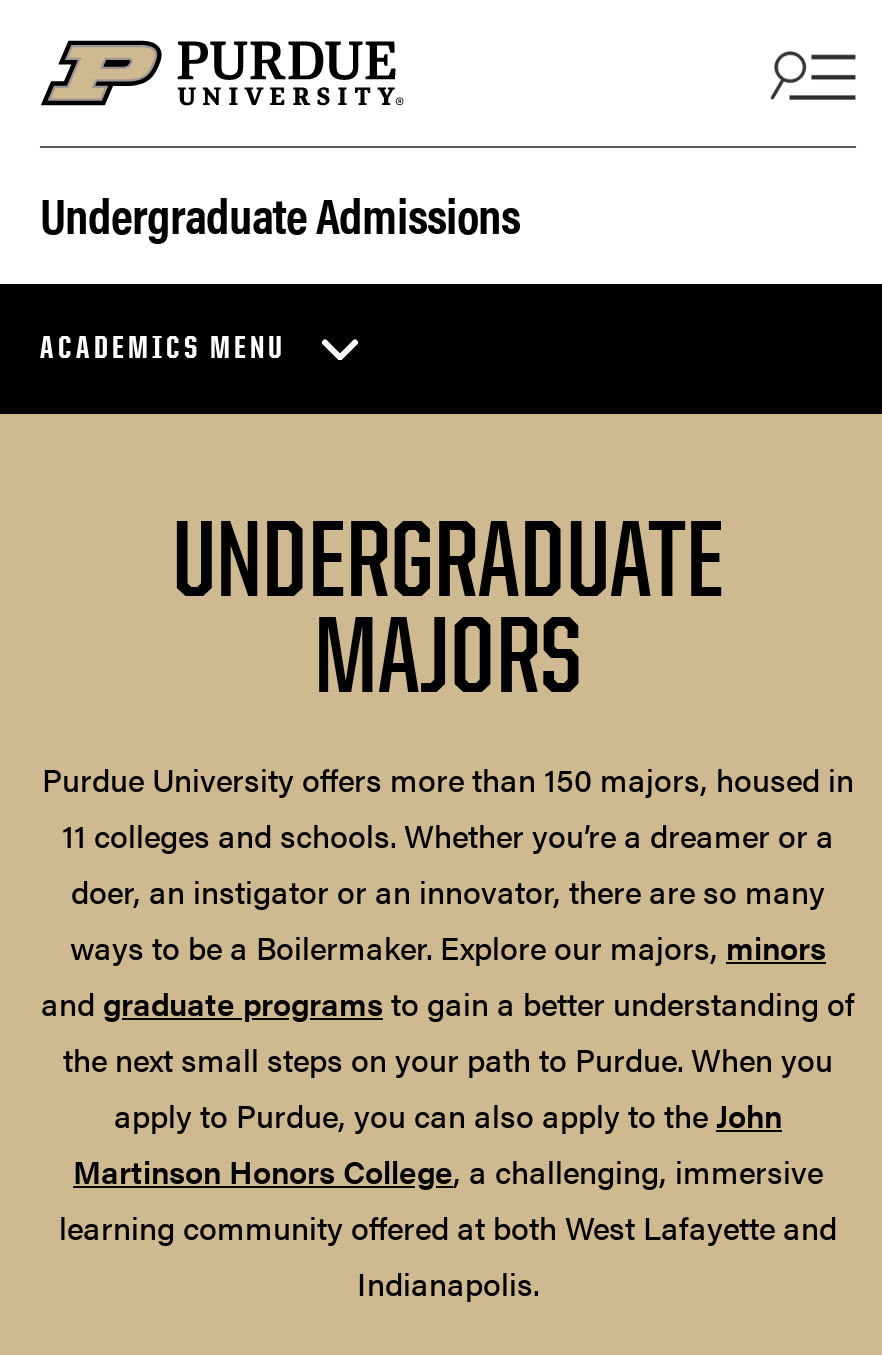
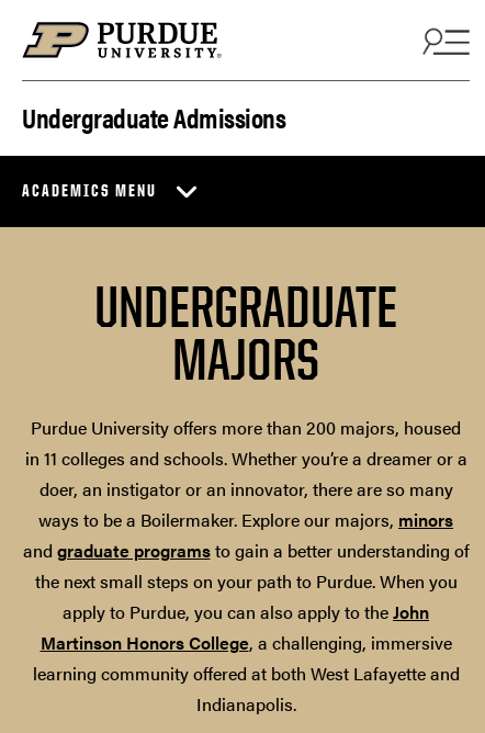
[42,756,854,858] Purdue University offers more than 150 majors, housed in | 11 colleges and schools. Whether you’re a dreamer or a -> [25,415,467,471] Purdue University offers more than 200 majors, housed | in 11 colleges and schools. Whether you’re a dreamer or a

